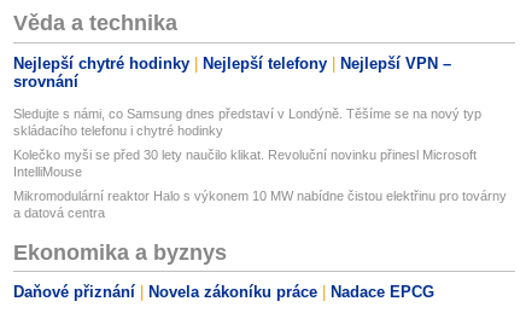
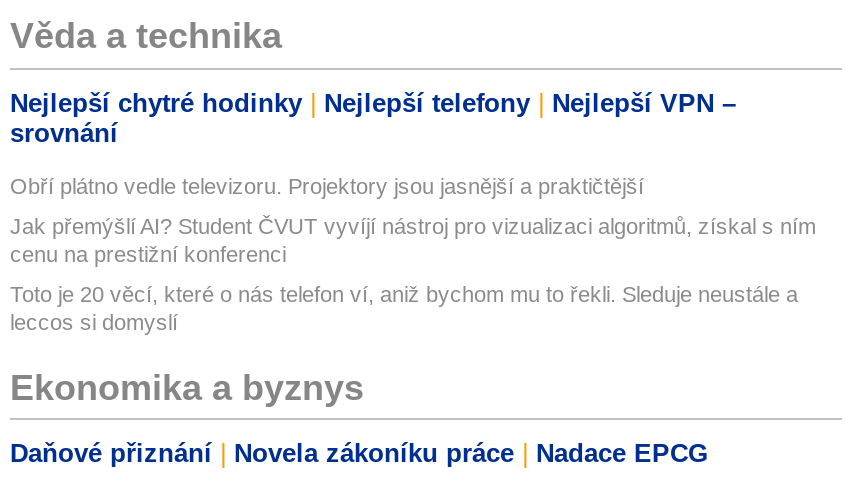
[13,106,481,137] Sledujte s námi, co Samsung dnes představí v Londýně. Těšíme se na nový typ | skládacího telefonu i chytré hodinky -> [10,173,644,197] Obří plátno vedle televizoru. Projektory jsou jasnější a praktičtější
[13,147,477,178] Kolečko myši se před 30 lety naučilo klikat. Revoluční novinku přinesl Microsoft | IntelliMouse -> [10,213,816,265] Jak přemýšlí AI? Student ČVUT vyvíjí nástroj pro vizualizaci algoritmů, získal s ním | cenu na prestižní konferenci
[13,188,507,219] Mikromodulární reaktor Halo s výkonem 10 MW nabídne čistou elektřinu pro továrny | a datová centra -> [10,281,798,333] Toto je 20 věcí, které o nás telefon ví, aniž bychom mu to řekli. Sleduje neustále a | leccos si domyslí

